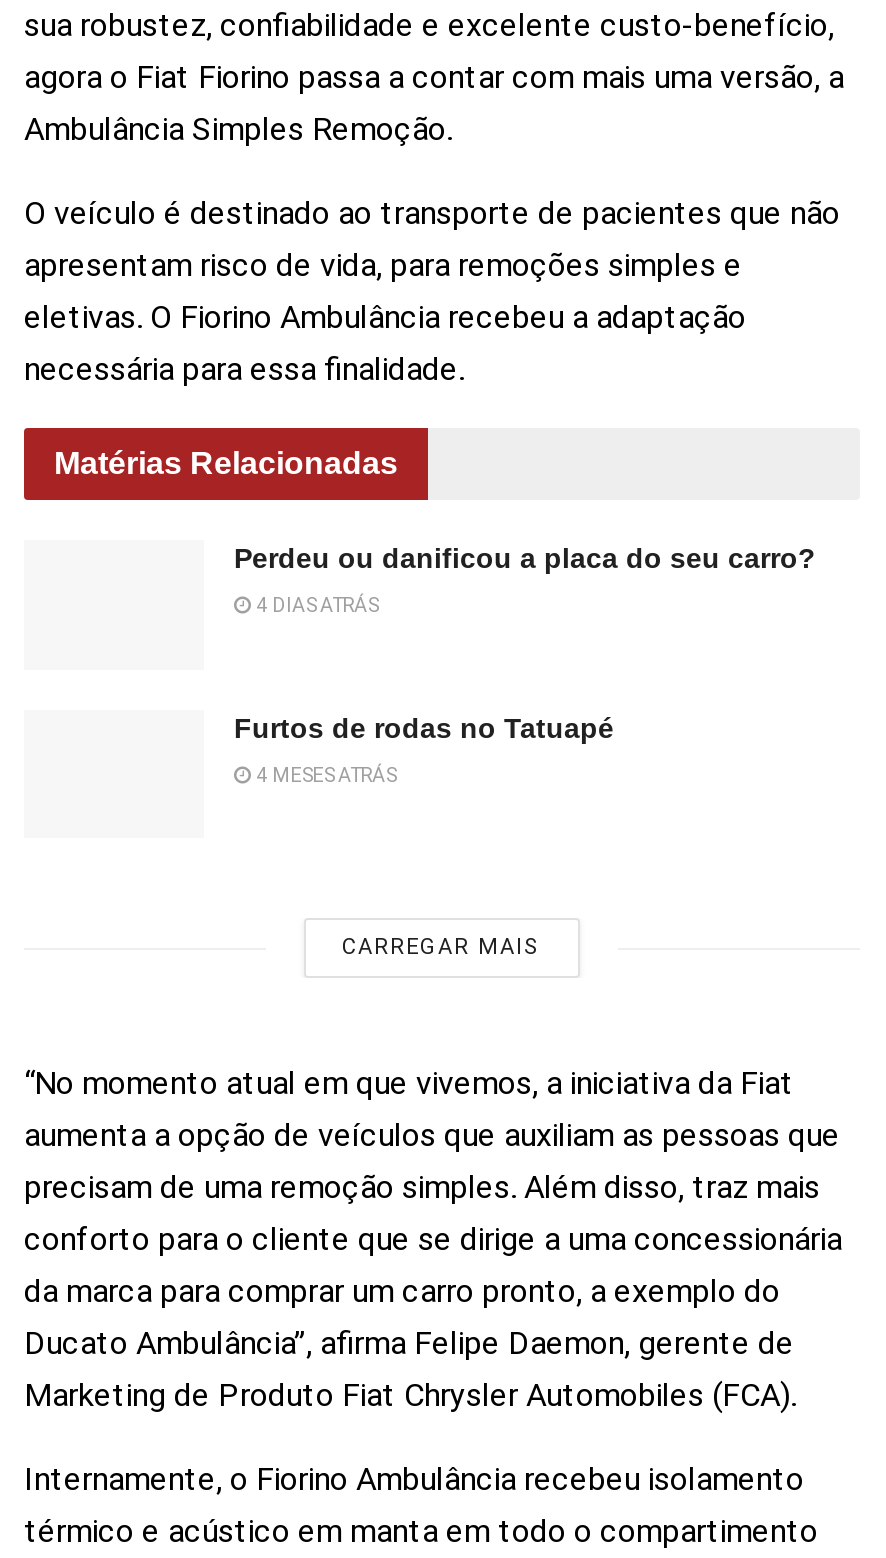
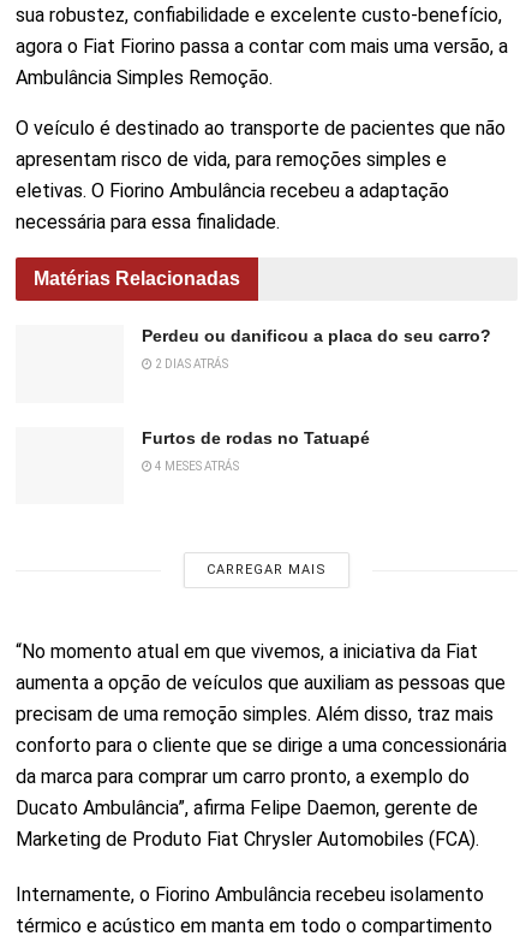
[252,595,378,617] 4 DIAS ATRÁS -> [153,358,228,371] 2 DIAS ATRÁS

